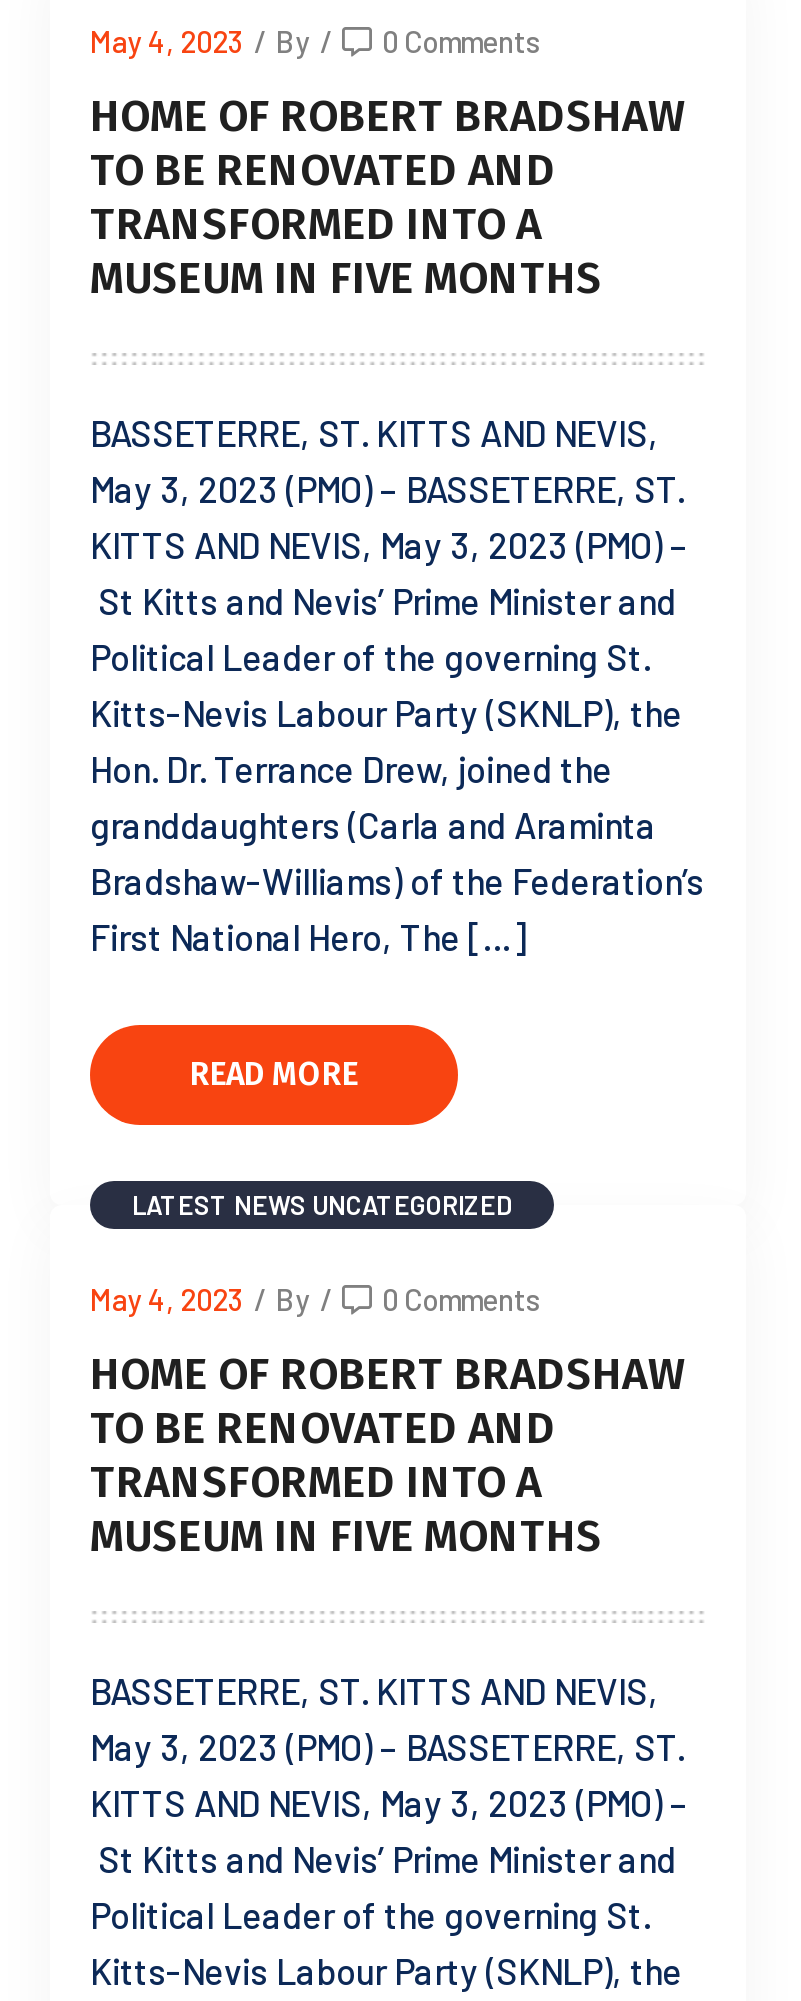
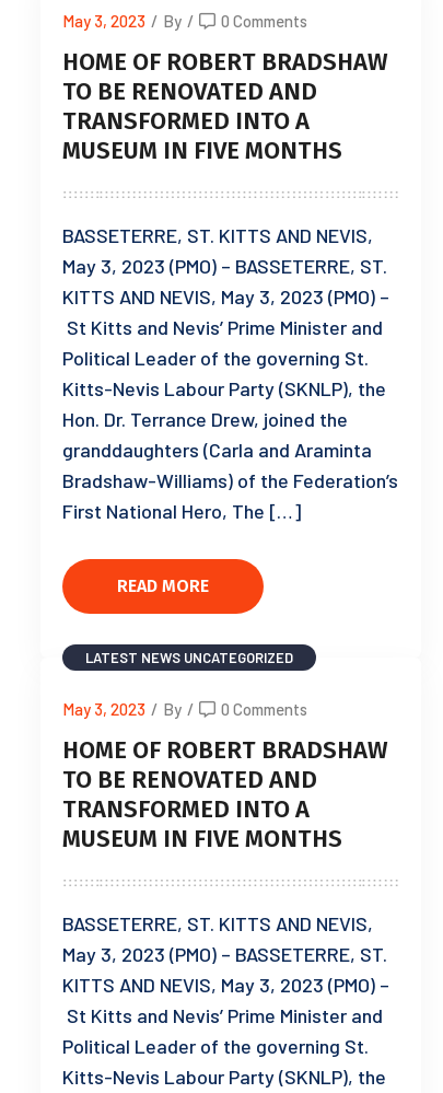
[90,23,540,59] May 4, 2023 / By / 0 Comments -> [62,11,307,31] May 3, 2023 / By / 0 Comments
[90,1281,540,1317] May 4, 2023 / By / 0 Comments -> [62,699,307,719] May 3, 2023 / By / 0 Comments

